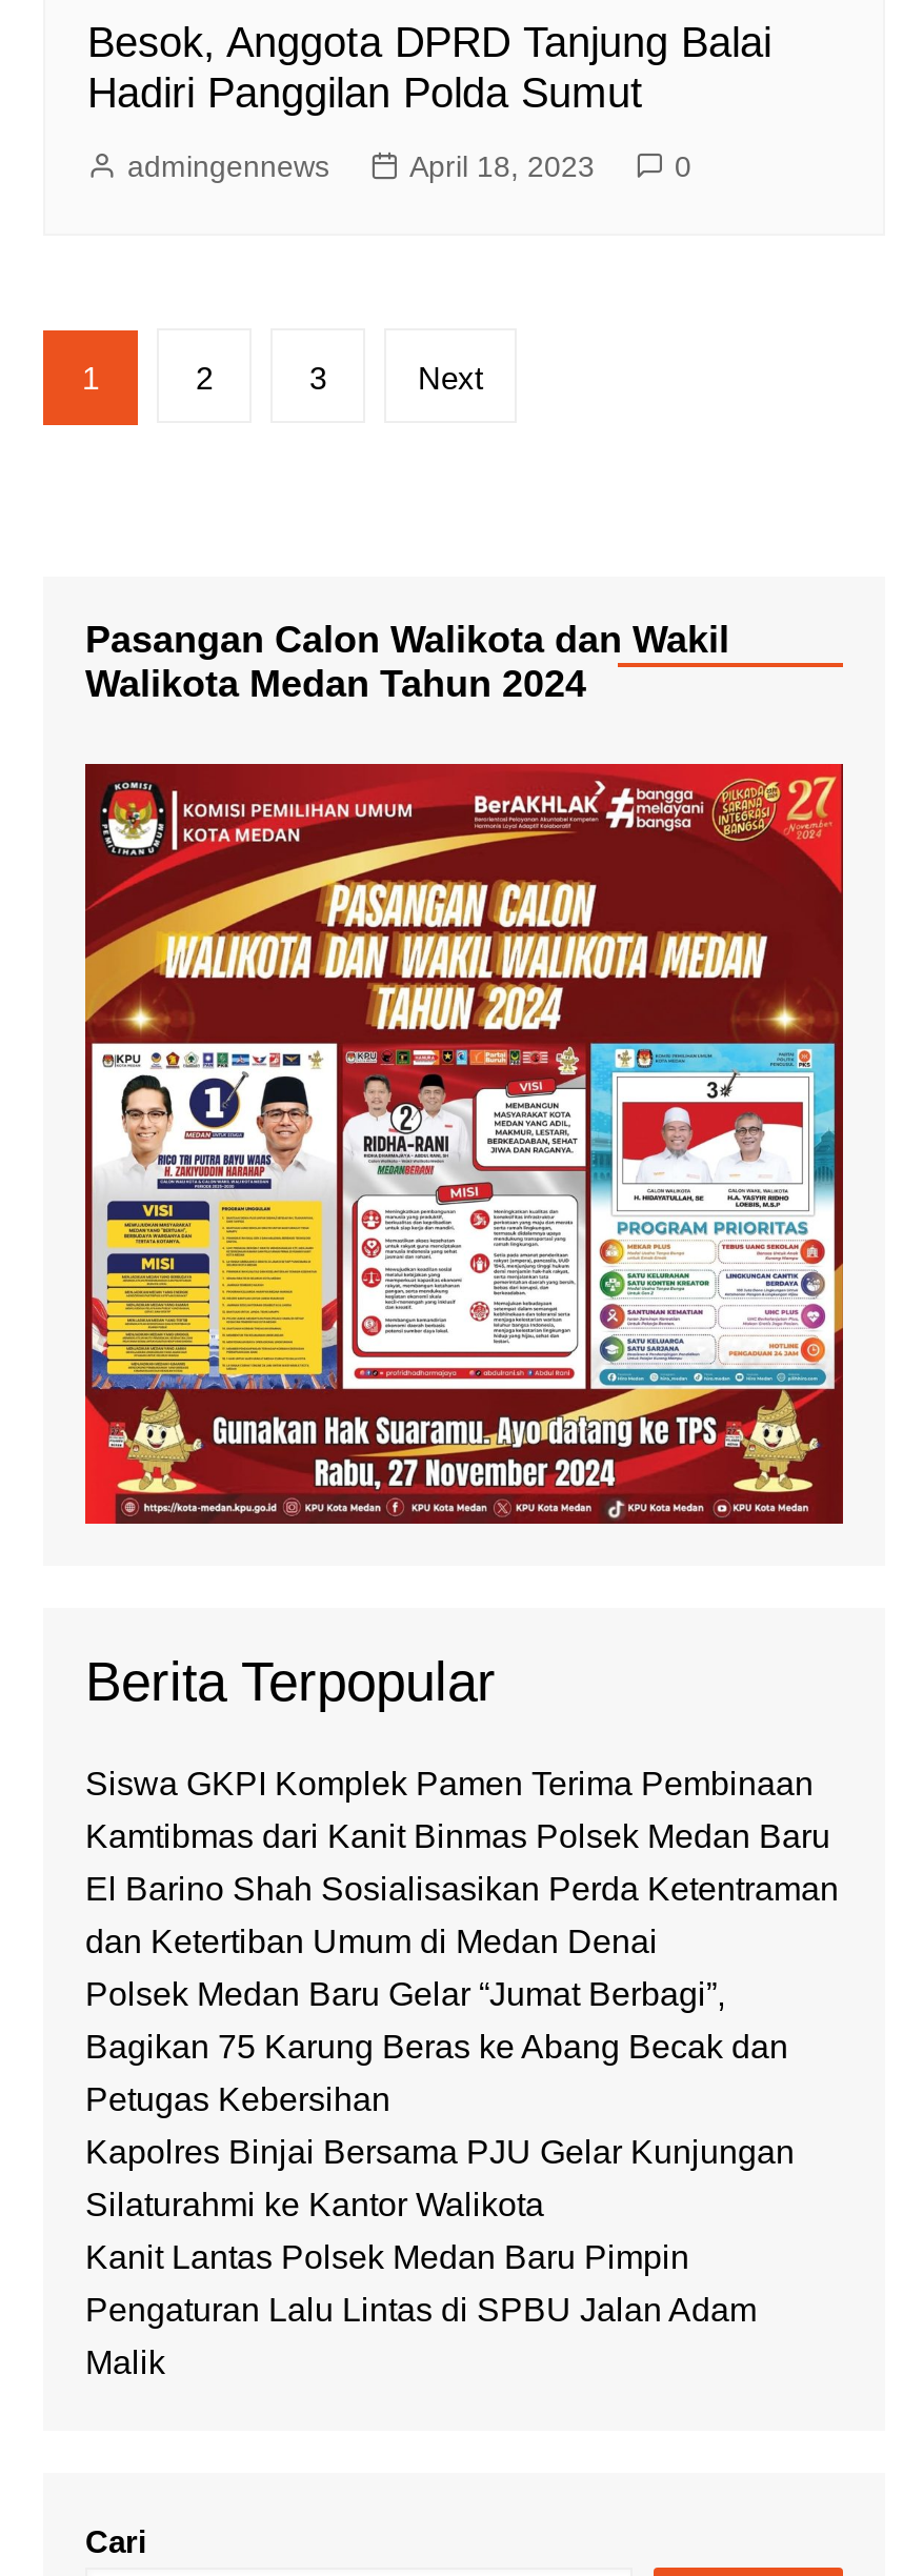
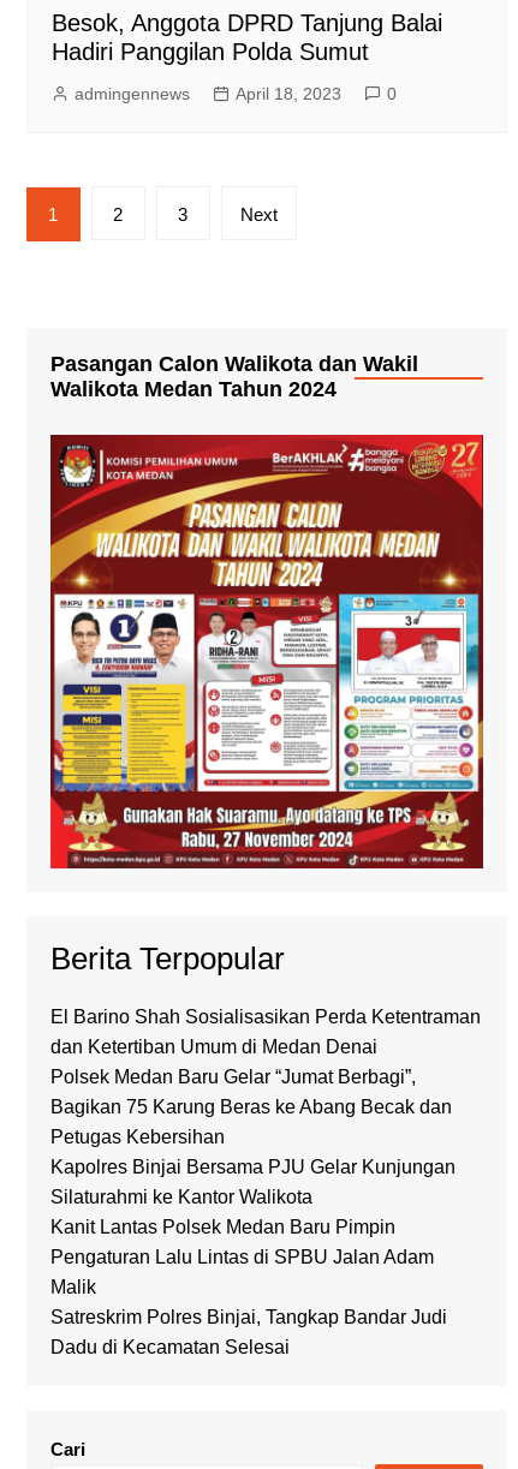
[85,1765,830,1853] Siswa GKPI Komplek Pamen Terima Pembinaan | Kamtibmas dari Kanit Binmas Polsek Medan Baru -> none
moved [85,1870,839,2379] -> [50,1006,481,1297]: El Barino Shah Sosialisasikan Perda Ketentraman | dan Ketertiban Umum di Medan Denai | Polsek Medan Baru Gelar “Jumat Berbagi”, | ... | Pengaturan Lalu Lintas di SPBU Jalan Adam | Malik
none -> [50,1306,447,1357] Satreskrim Polres Binjai, Tangkap Bandar Judi | Dadu di Kecamatan Selesai

